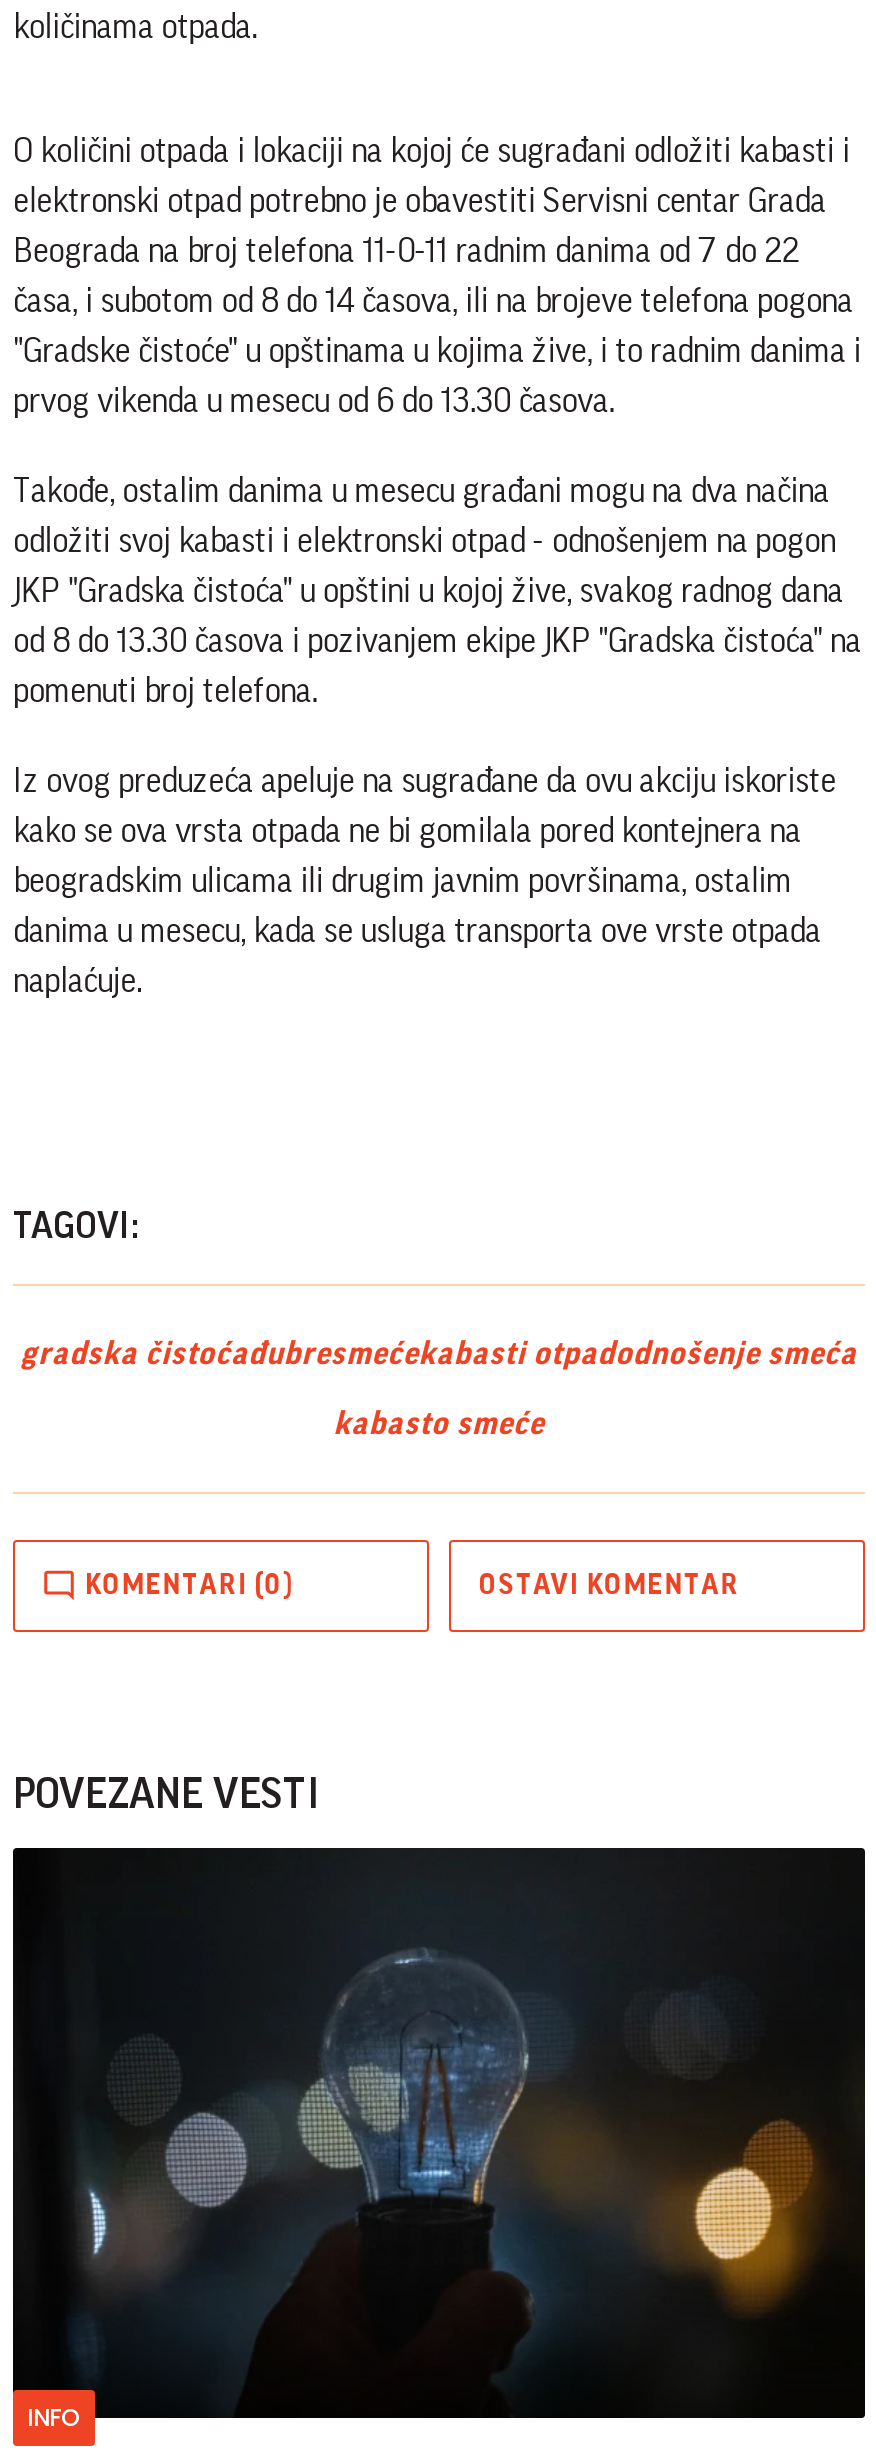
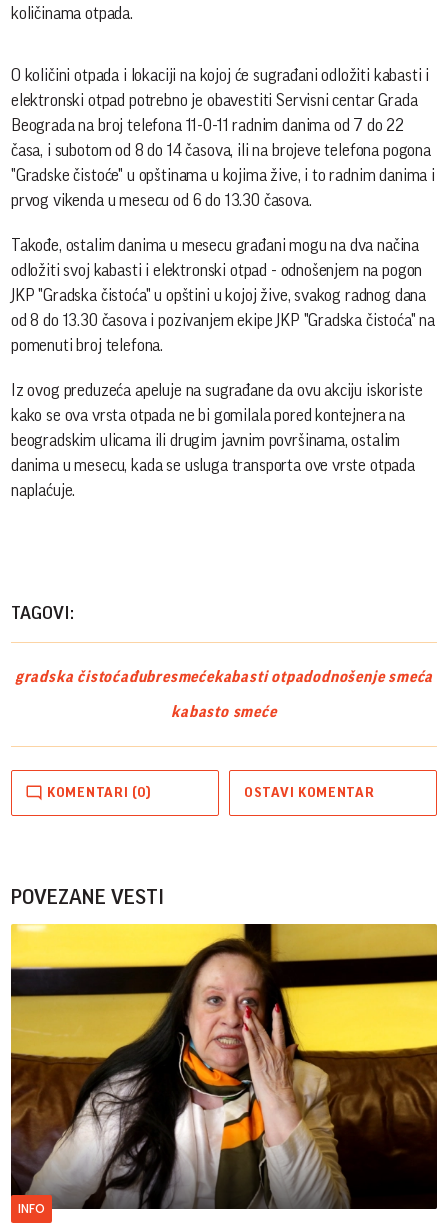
[11,1846,867,2418] [image] -> [10,923,438,1209] [image]

